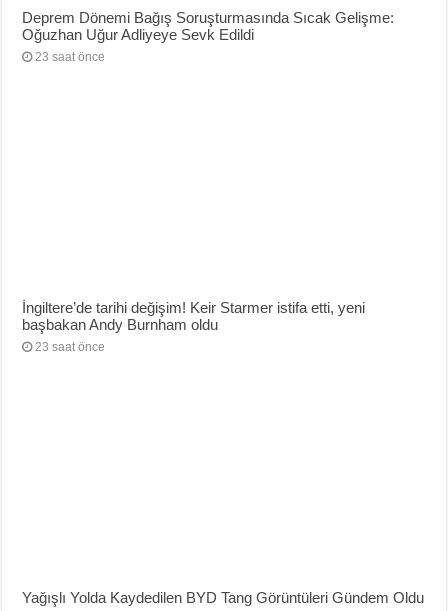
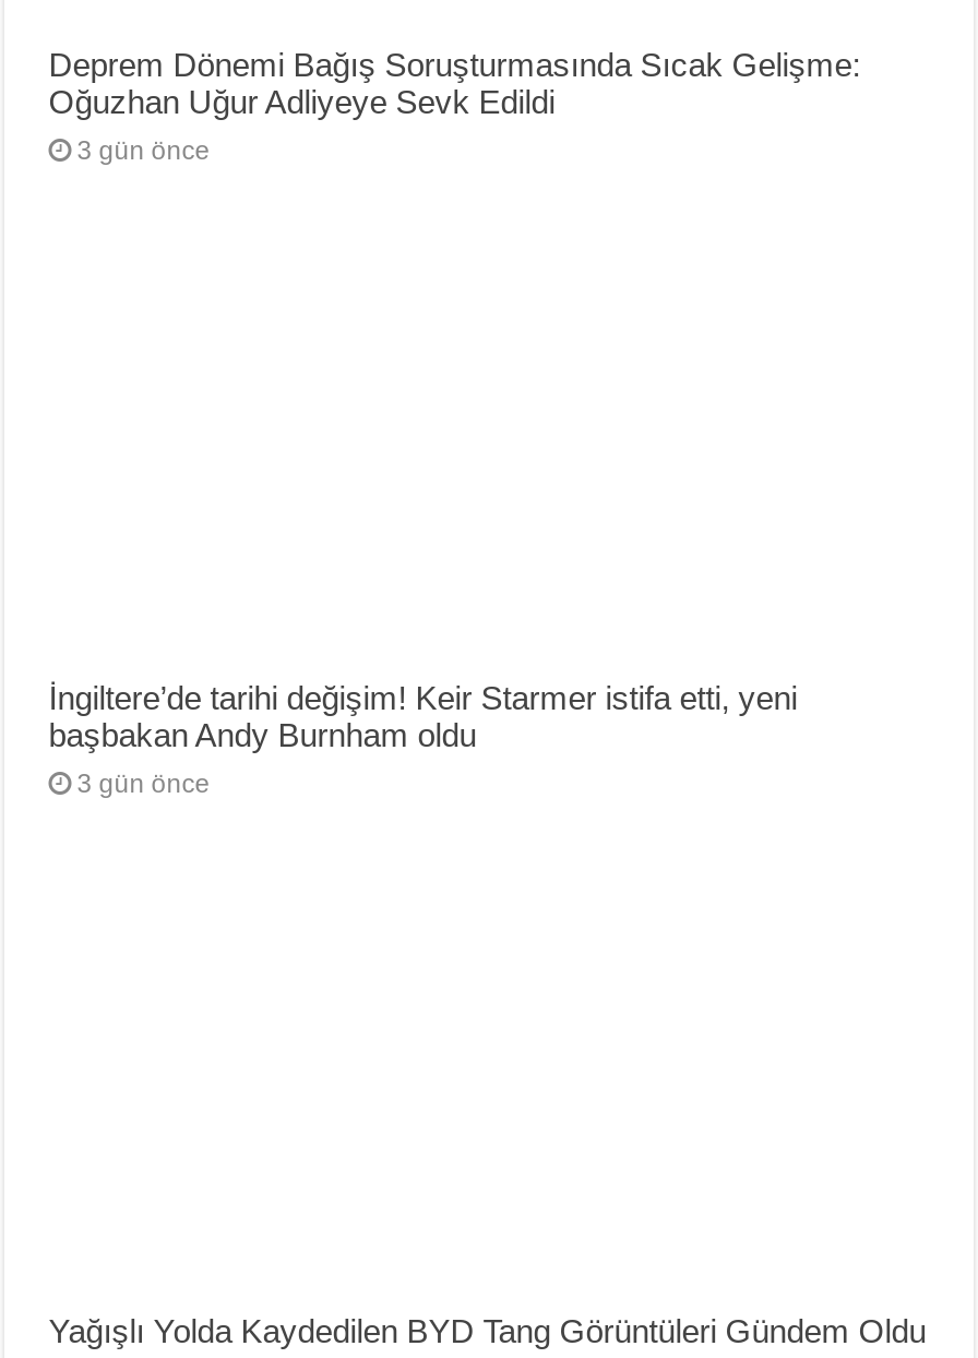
[35,50,105,64] 23 saat önce -> [77,135,210,166] 3 gün önce
[35,340,105,354] 23 saat önce -> [77,768,210,799] 3 gün önce

